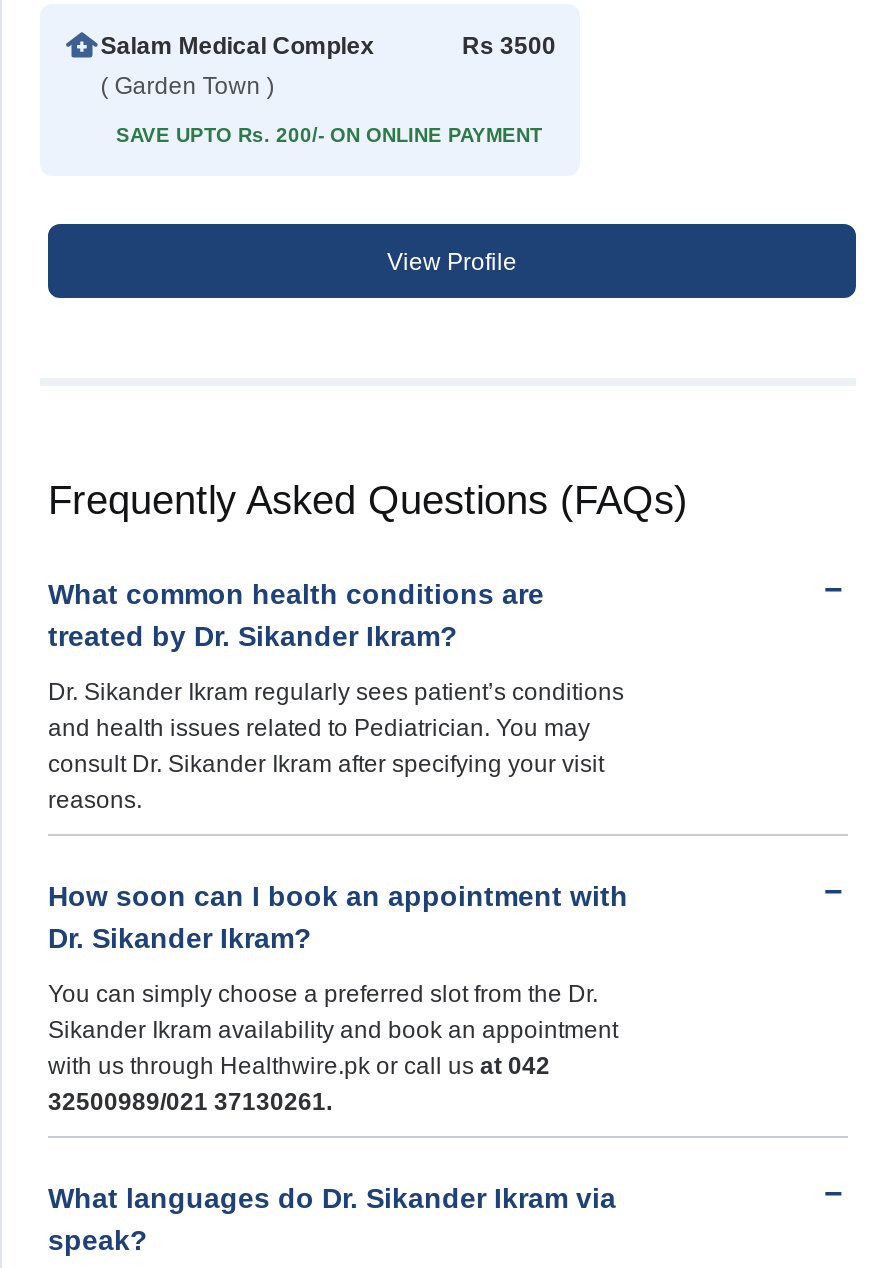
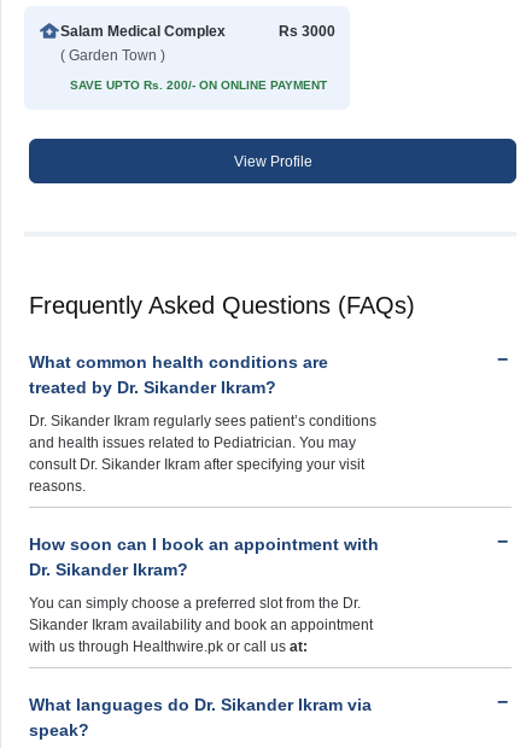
[462,32,556,60] Rs 3500 -> [279,23,335,40] Rs 3000
[48,1052,550,1116] with us through Healthwire.pk or call us at 042 | 32500989/021 37130261. -> [29,638,308,655] with us through Healthwire.pk or call us at:

